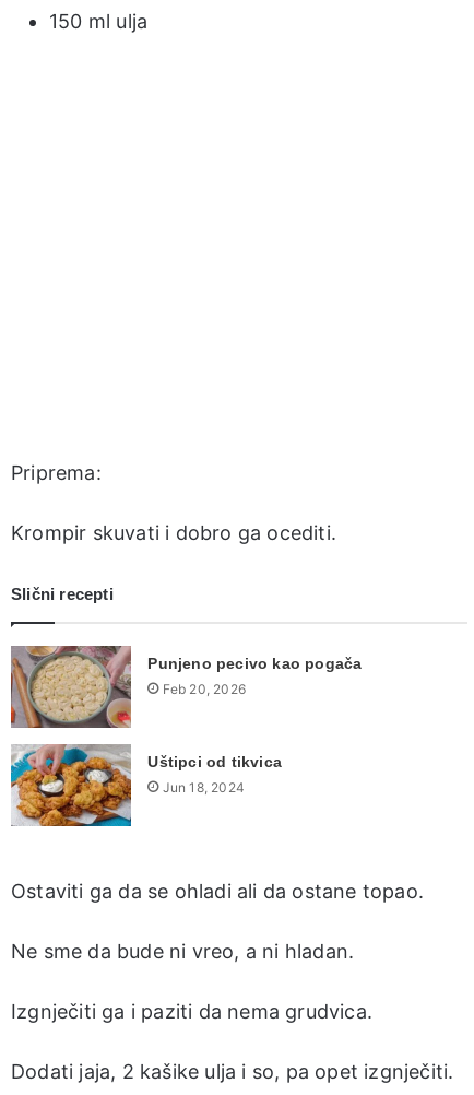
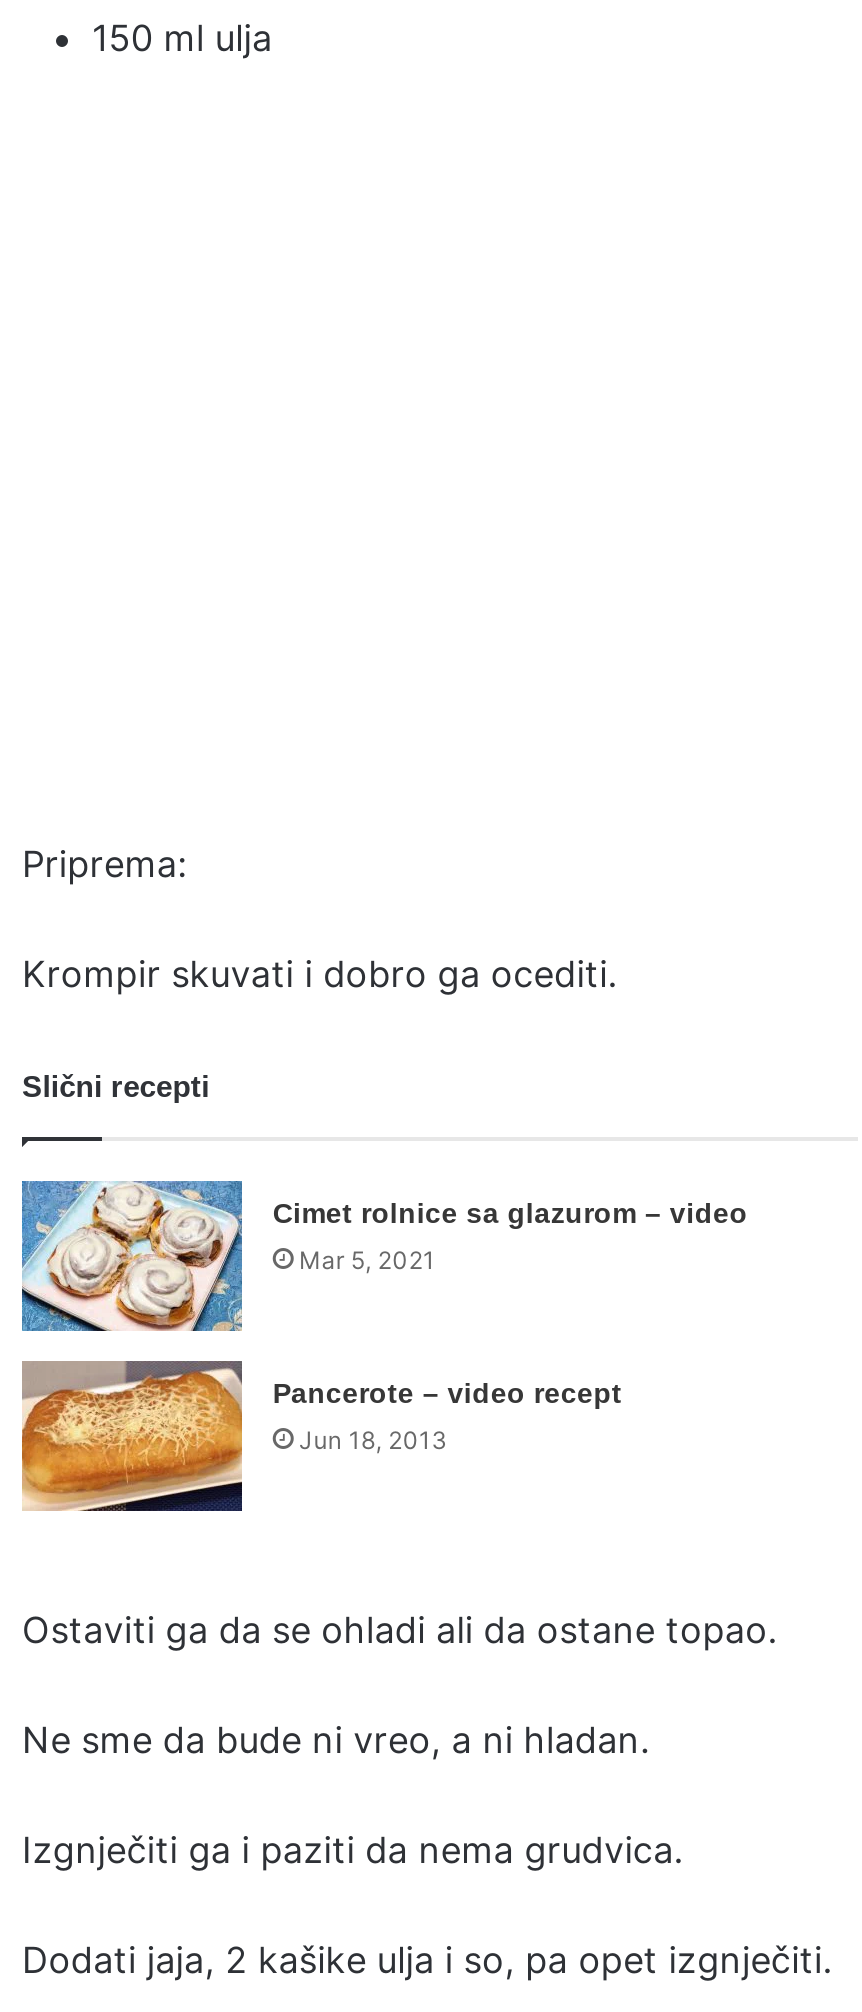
[10,645,362,729] [image] | Punjeno pecivo kao pogača -> [20,1179,748,1333] [image] | Cimet rolnice sa glazurom – video
[162,680,246,697] Feb 20, 2026 -> [299,1244,435,1274] Mar 5, 2021
[10,744,282,827] [image] | Uštipci od tikvica -> [20,1359,622,1513] [image] | Pancerote – video recept
[162,779,245,795] Jun 18, 2024 -> [299,1424,448,1454] Jun 18, 2013

